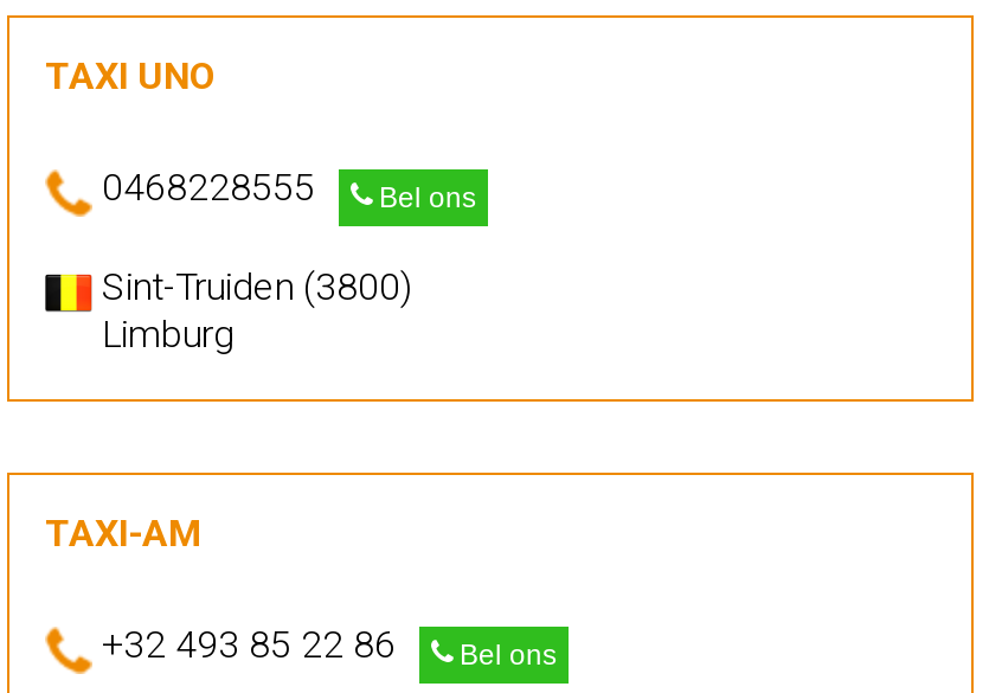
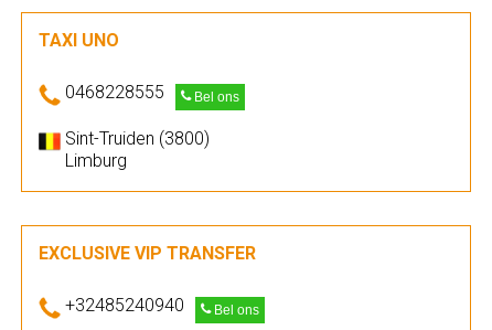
[45,511,201,556] TAXI-AM -> [39,243,256,264] EXCLUSIVE VIP TRANSFER
[102,622,557,672] +32 493 85 22 86 Bel ons -> [65,295,259,318] +32485240940 Bel ons

